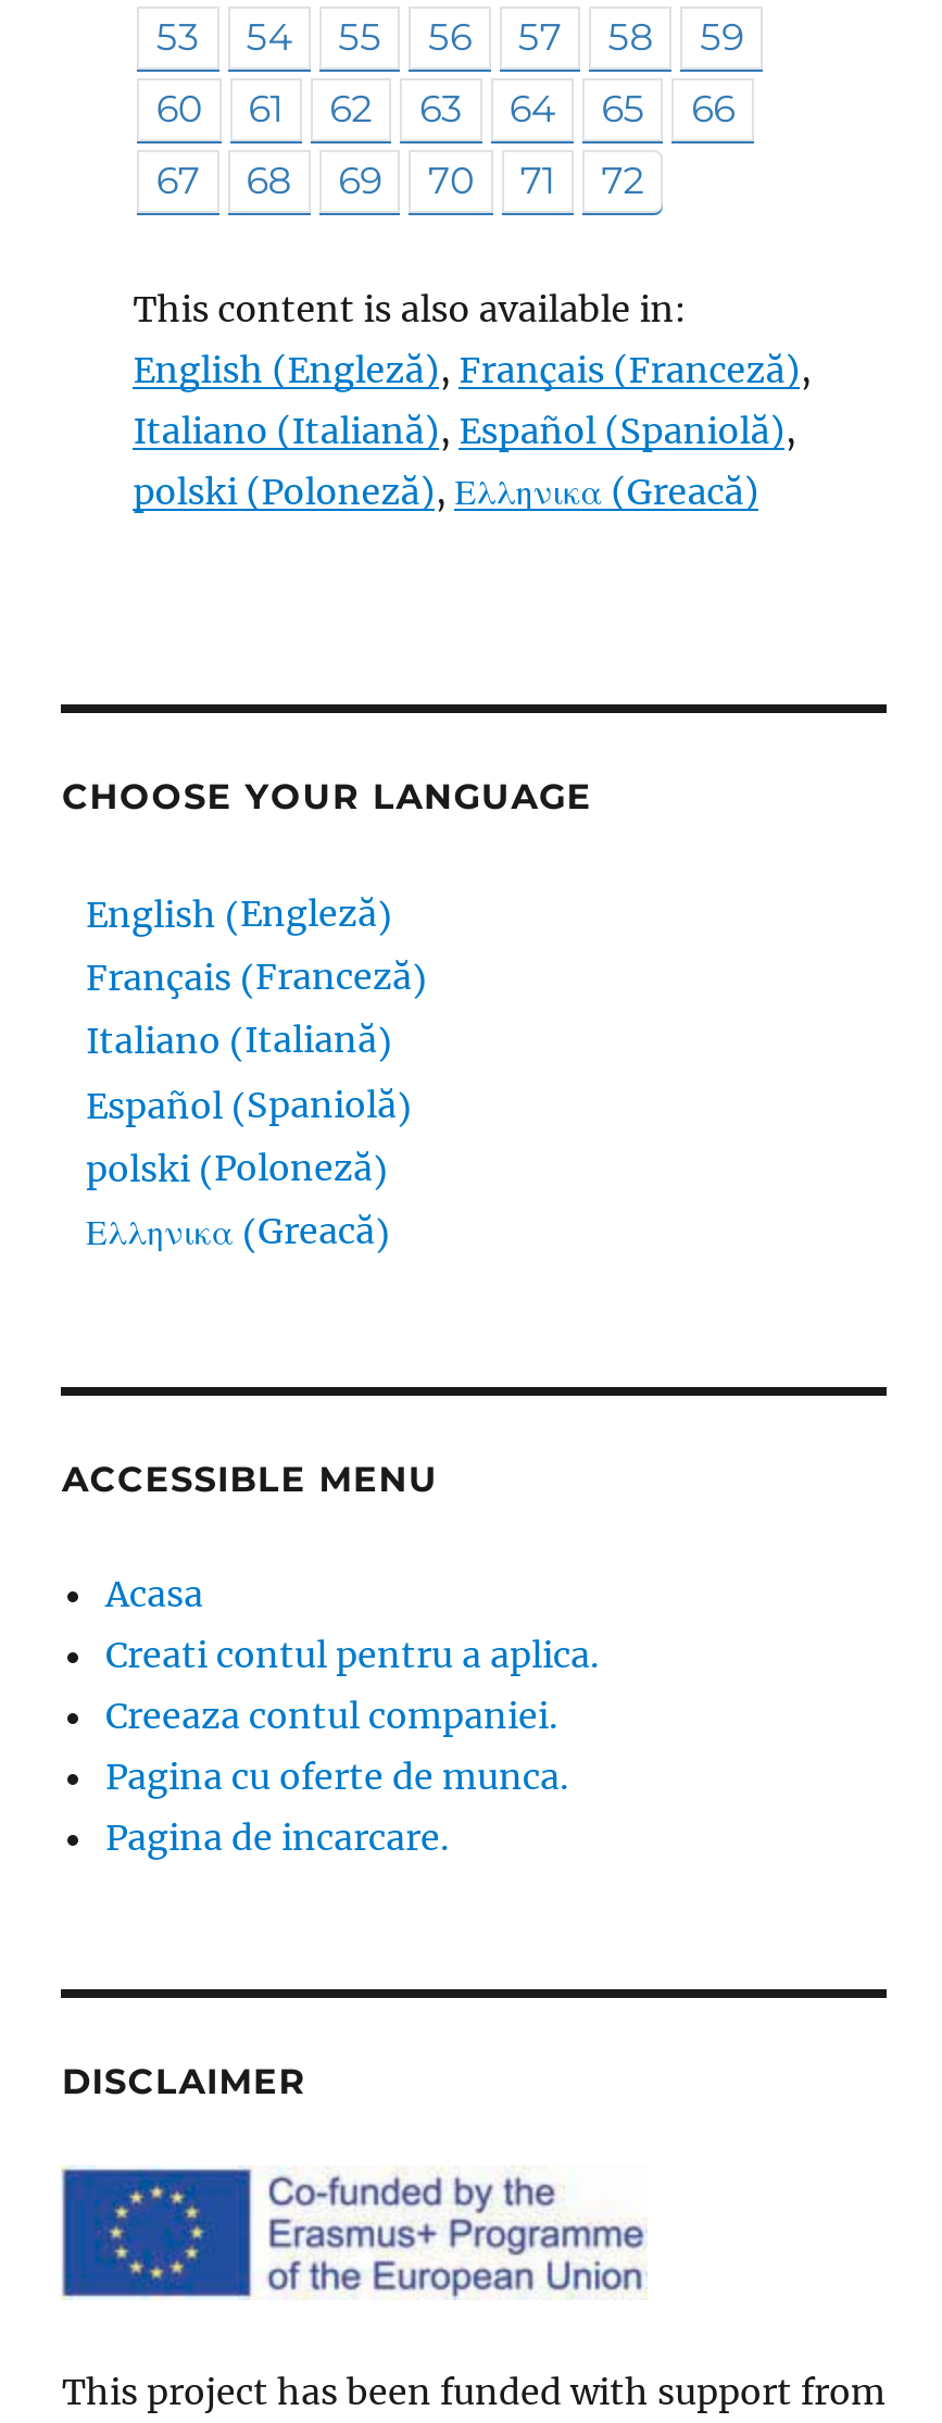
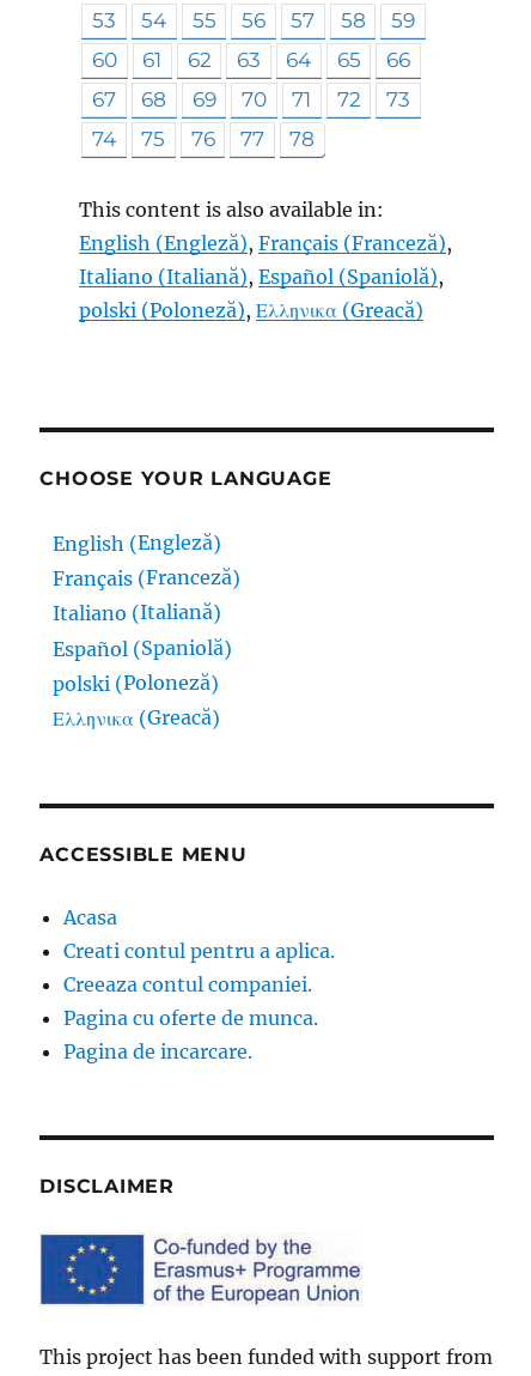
none -> [92,86,410,151] 73 | 74 | 75 | 76 | 77 | 78

